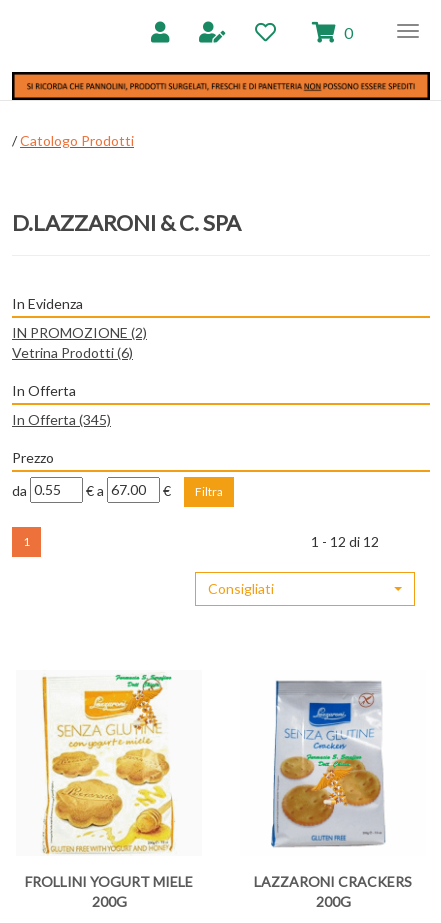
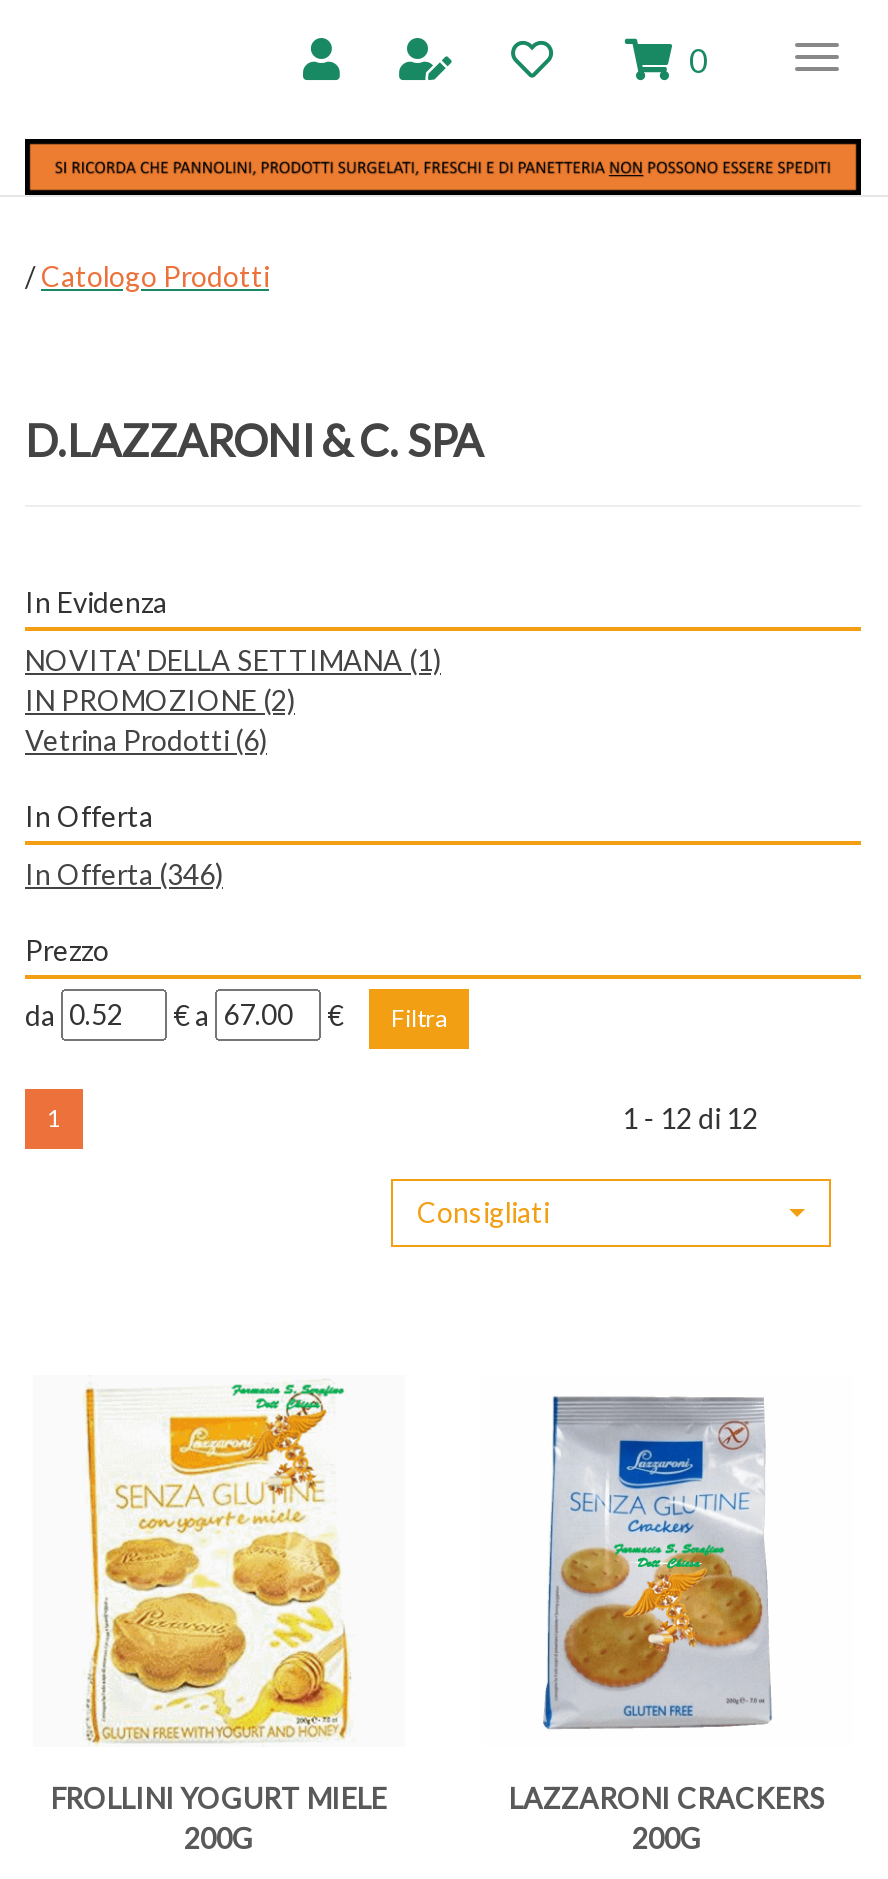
none -> [25,643,441,677] NOVITA' DELLA SETTIMANA (1)
[12,411,111,428] In Offerta (345) -> [25,857,223,891] In Offerta (346)

